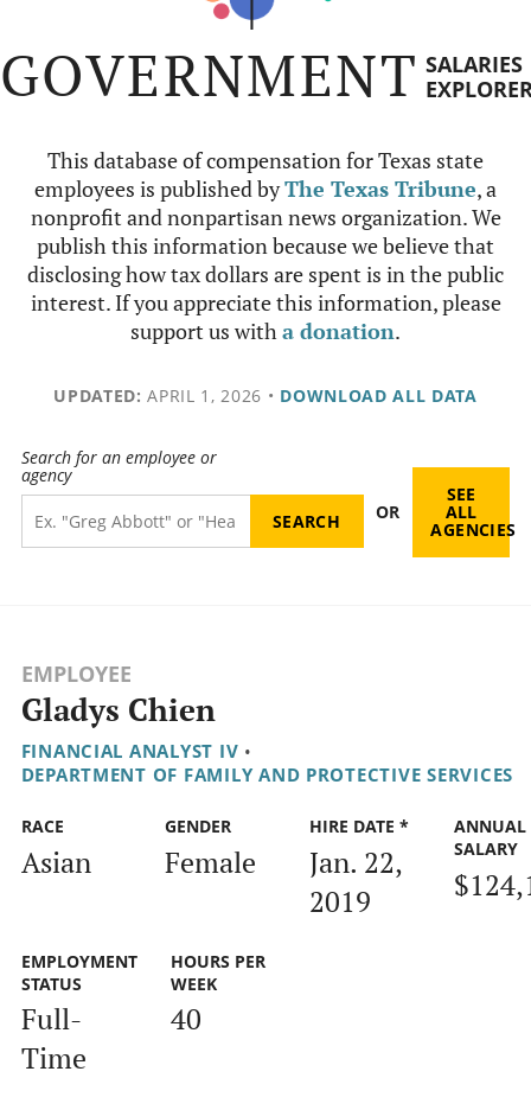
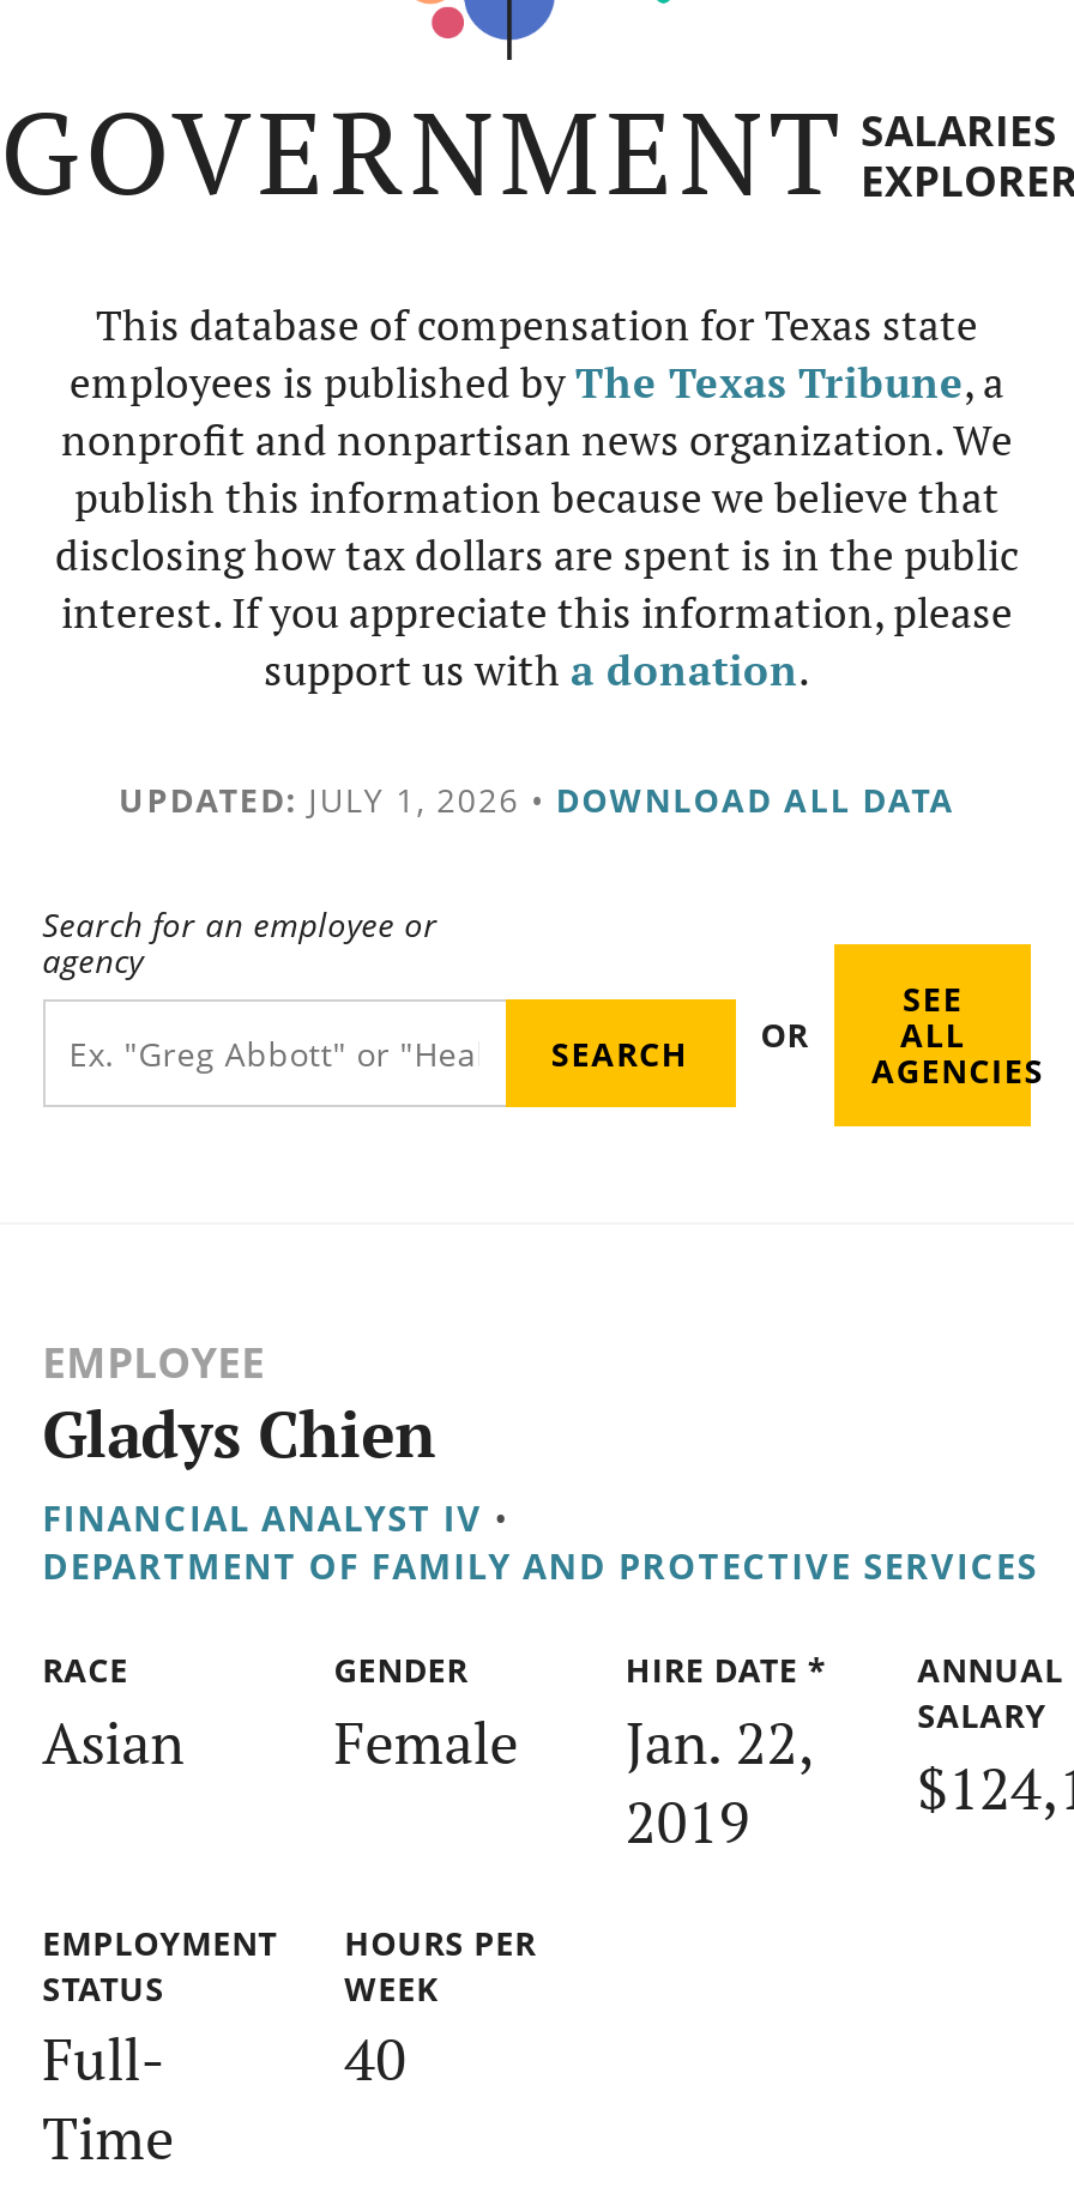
[54,384,477,407] UPDATED: APRIL 1, 2026 • DOWNLOAD ALL DATA -> [119,776,955,822] UPDATED: JULY 1, 2026 • DOWNLOAD ALL DATA

